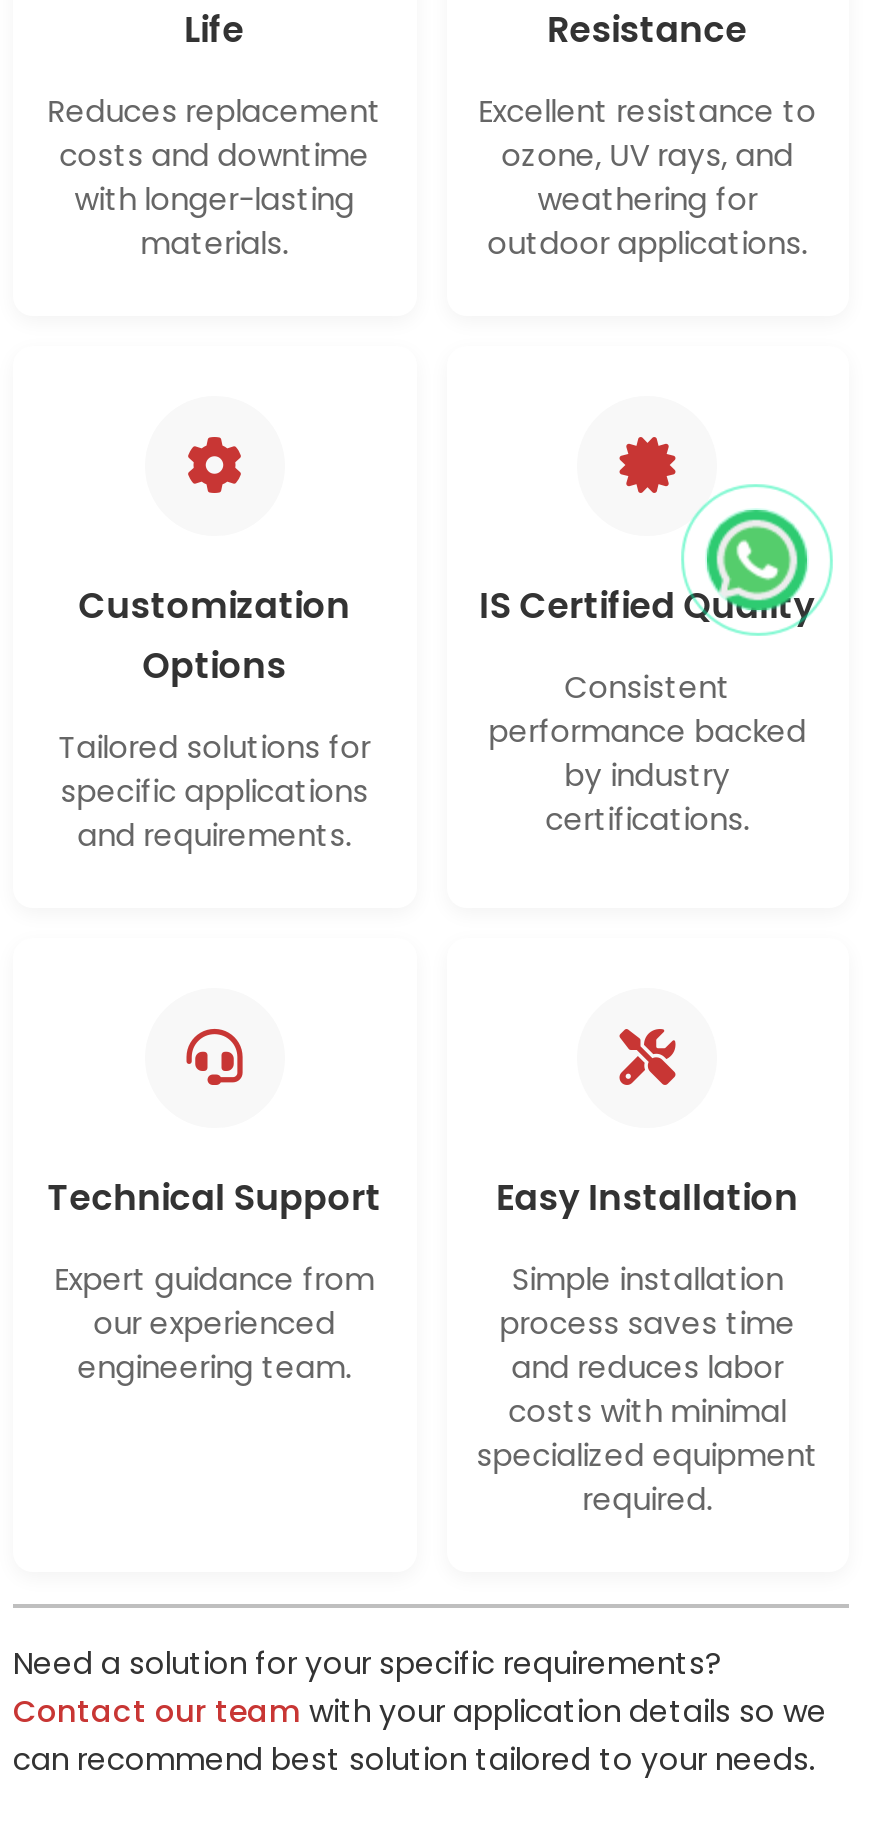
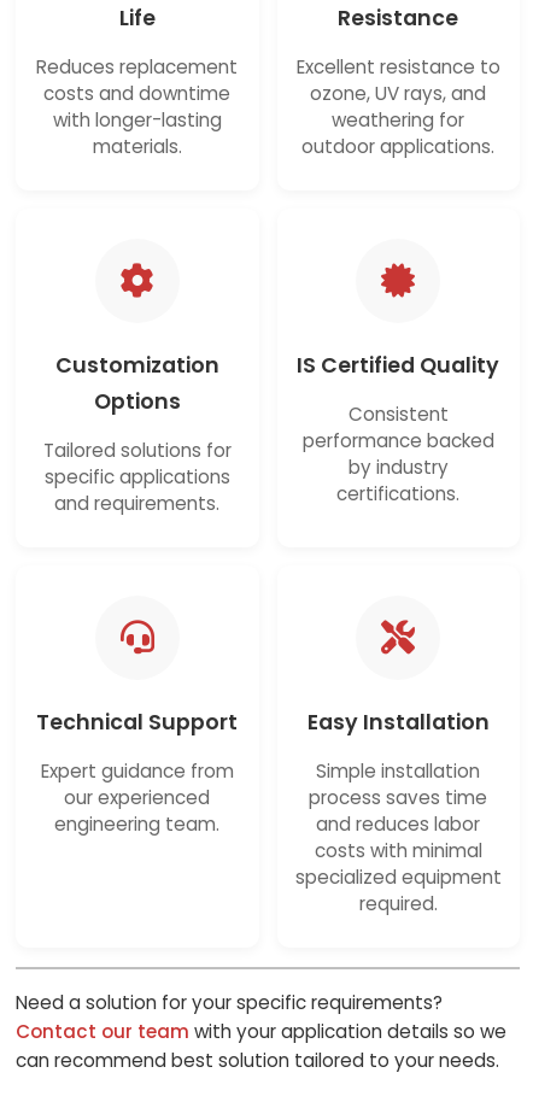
[679,482,835,600] [image] -> none

